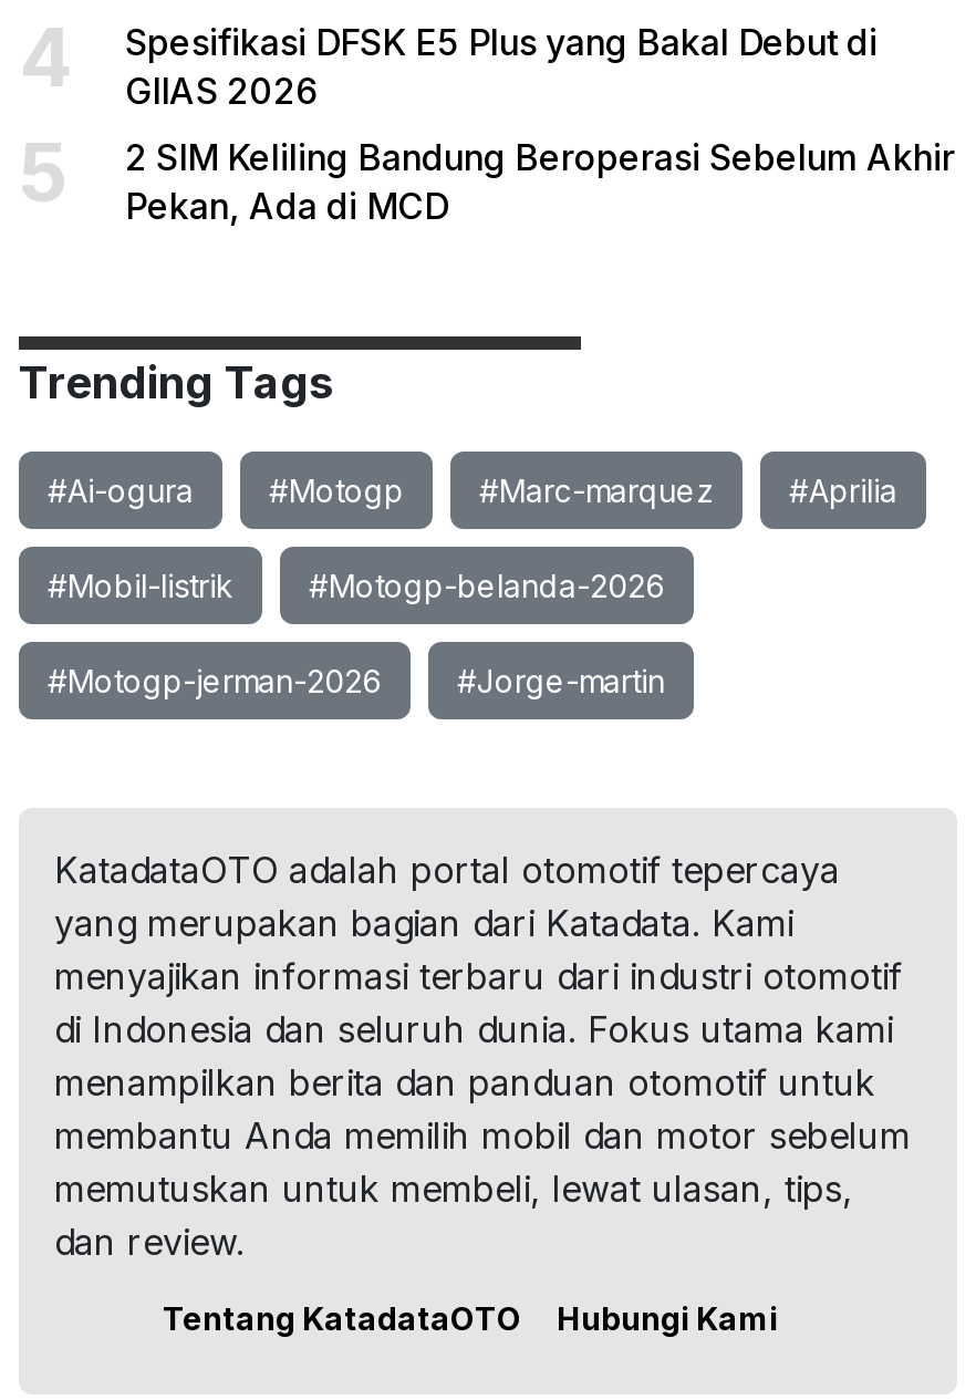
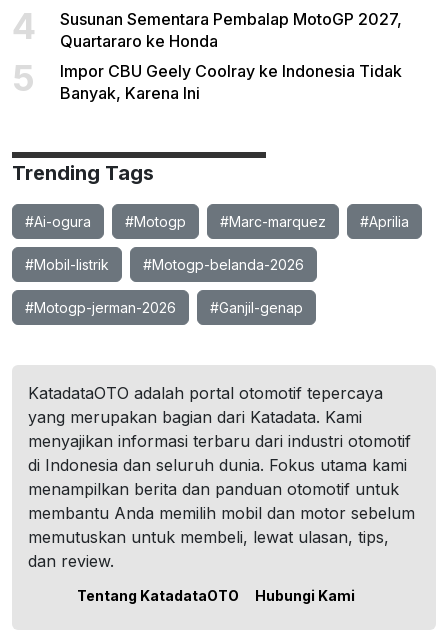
[125,20,878,113] Spesifikasi DFSK E5 Plus yang Bakal Debut di | GIIAS 2026 -> [60,9,402,51] Susunan Sementara Pembalap MotoGP 2027, | Quartararo ke Honda
[125,135,955,228] 2 SIM Keliling Bandung Beroperasi Sebelum Akhir | Pekan, Ada di MCD -> [60,61,402,103] Impor CBU Geely Coolray ke Indonesia Tidak | Banyak, Karena Ini
[457,662,665,699] #Jorge-martin -> [210,299,303,316] #Ganjil-genap

